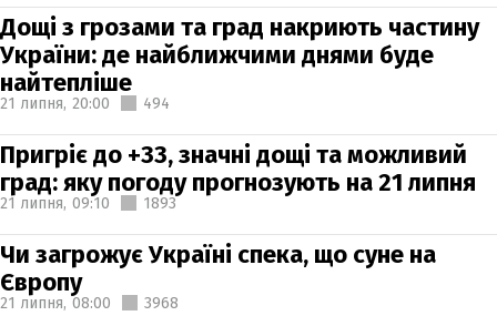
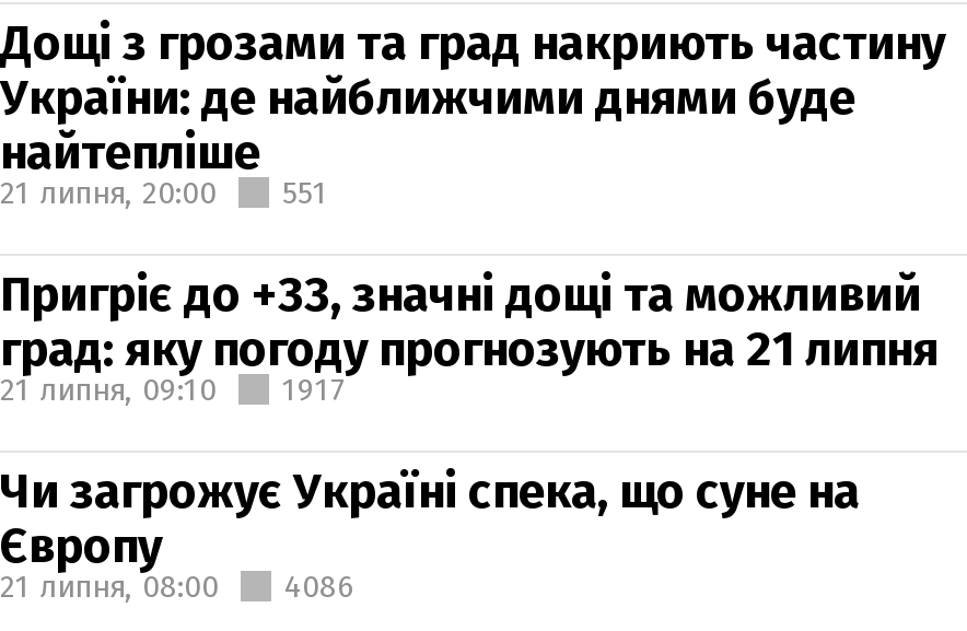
[0,94,170,113] 21 липня, 20:00 494 -> [0,174,328,211] 21 липня, 20:00 551
[143,193,176,212] 1893 -> [282,371,346,408] 1917
[0,293,179,312] 21 липня, 08:00 3968 -> [0,568,354,605] 21 липня, 08:00 4086

